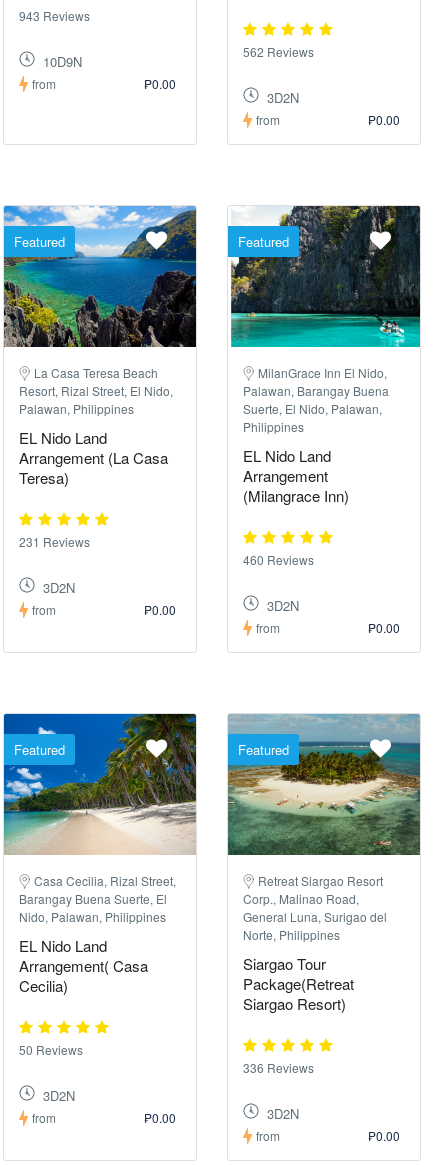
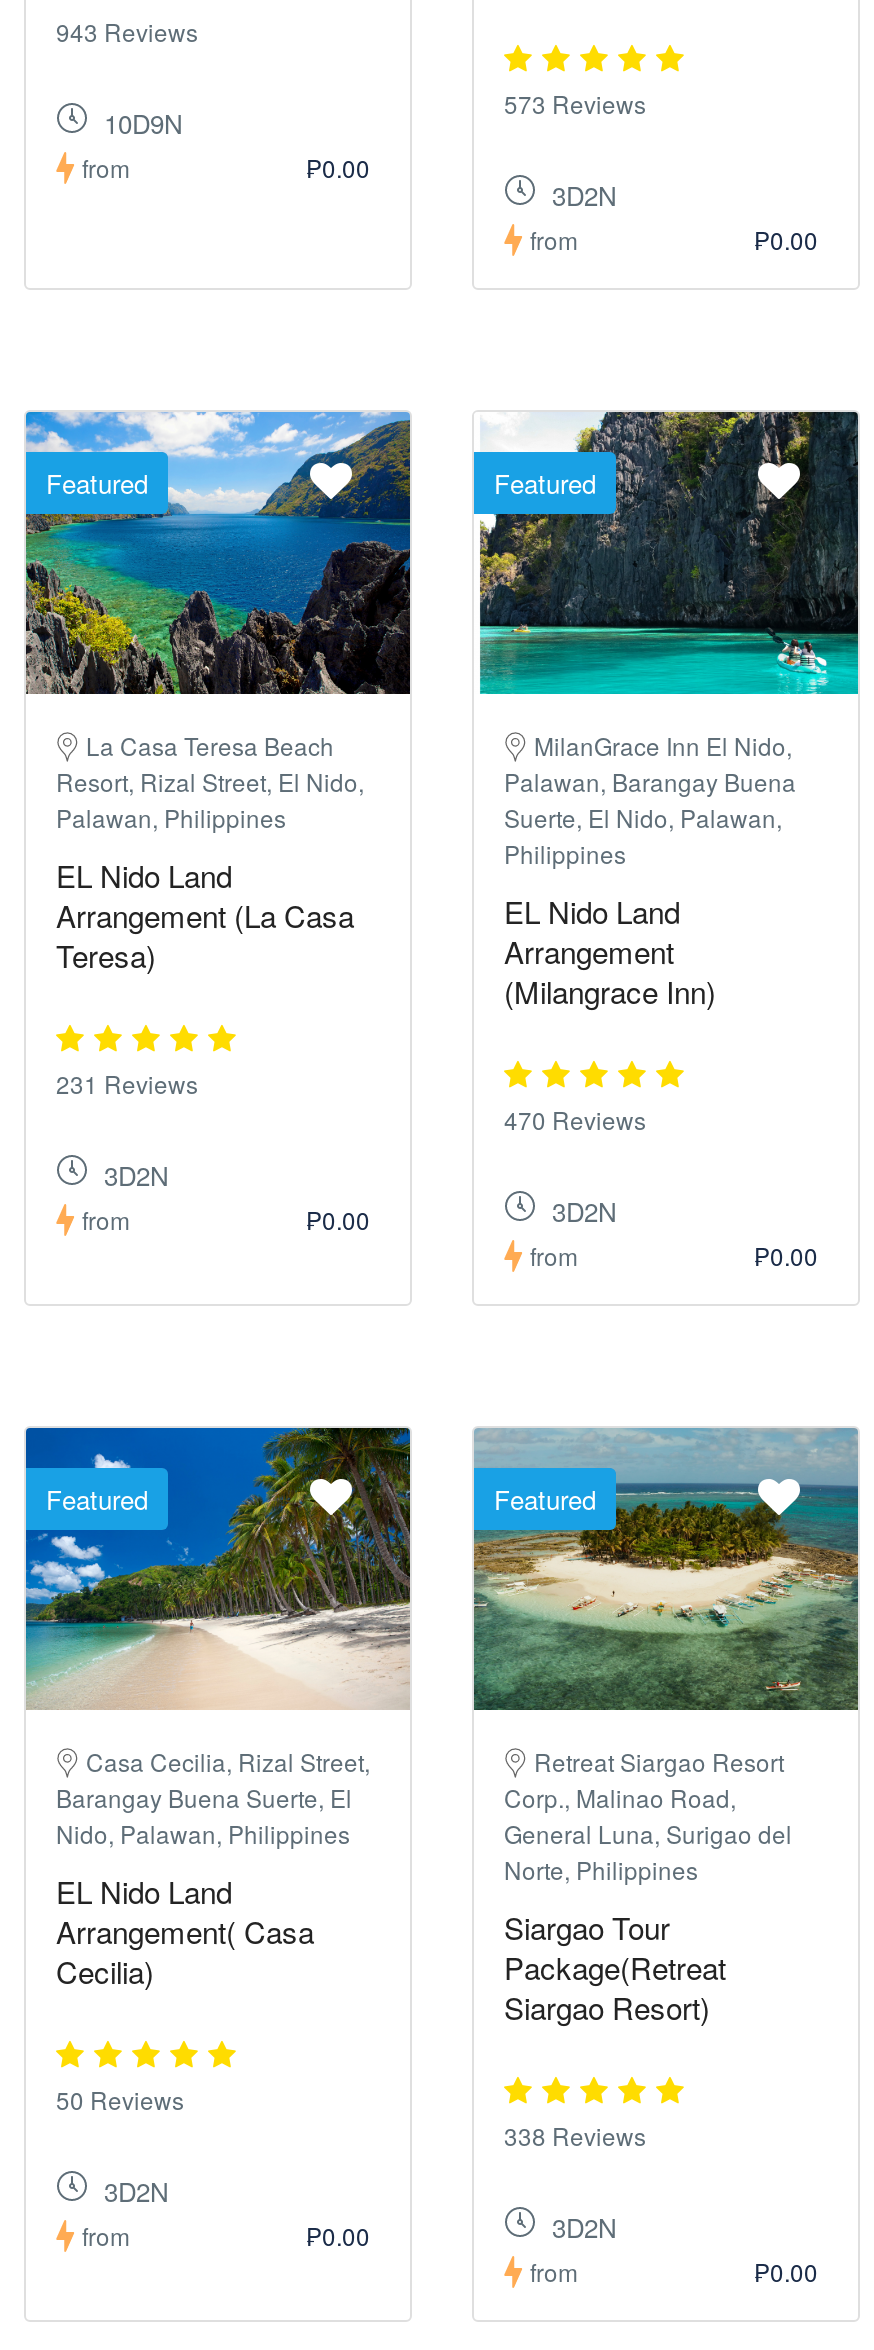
[243,43,314,60] 562 Reviews -> [504,86,646,120] 573 Reviews
[243,551,314,568] 460 Reviews -> [504,1102,646,1136] 470 Reviews
[243,1059,314,1076] 336 Reviews -> [504,2118,646,2152] 338 Reviews

